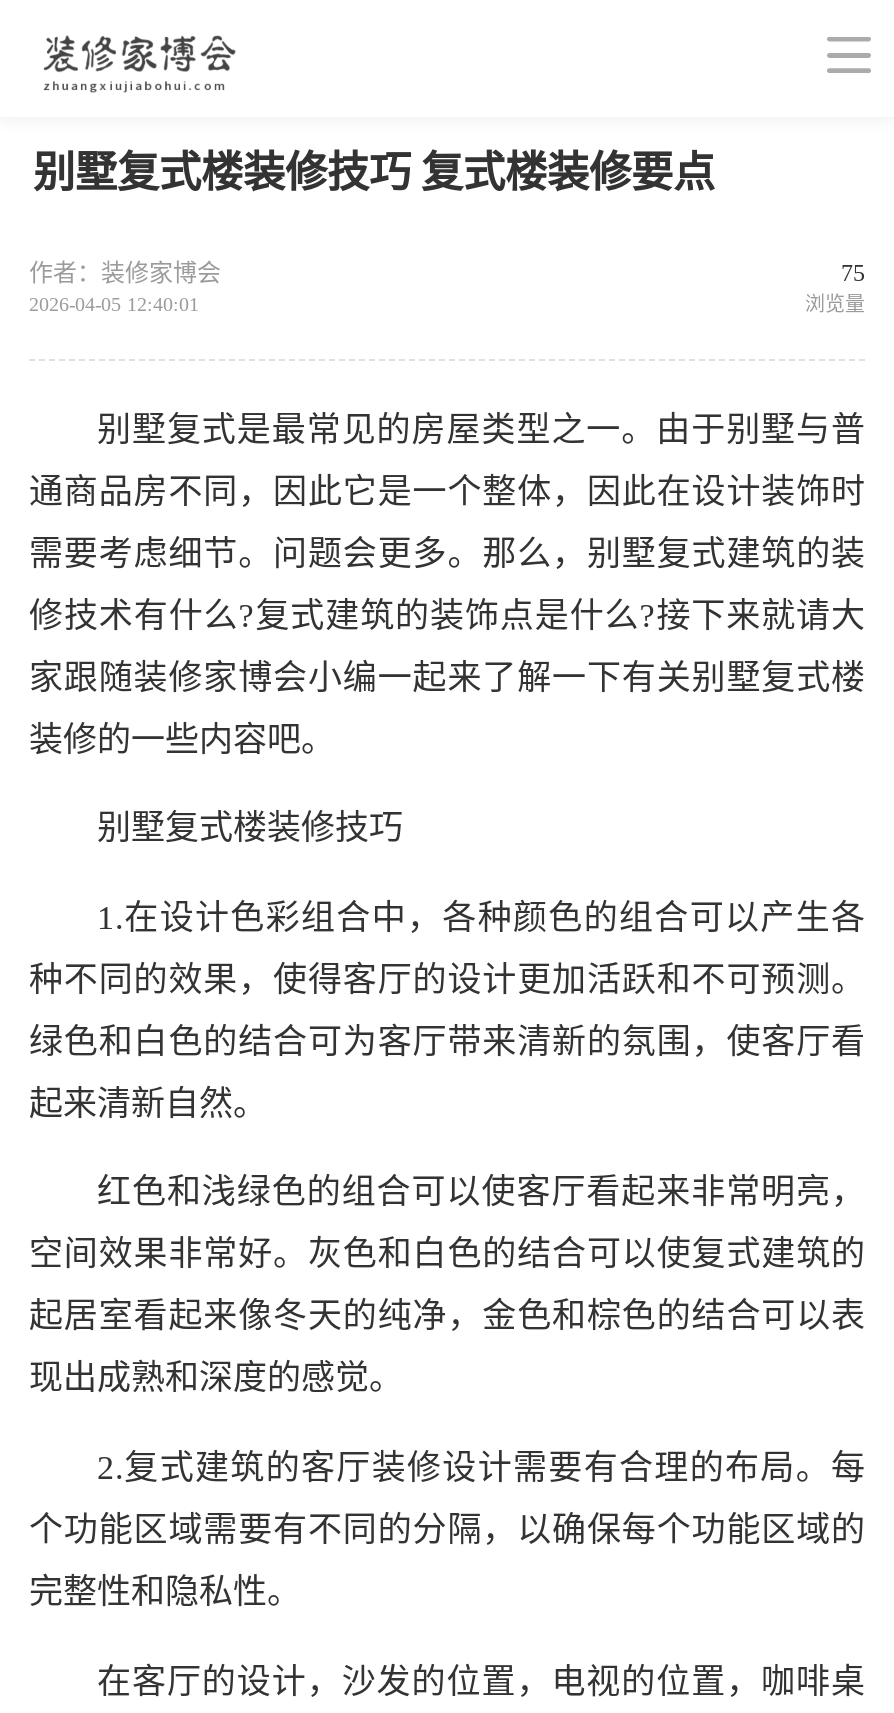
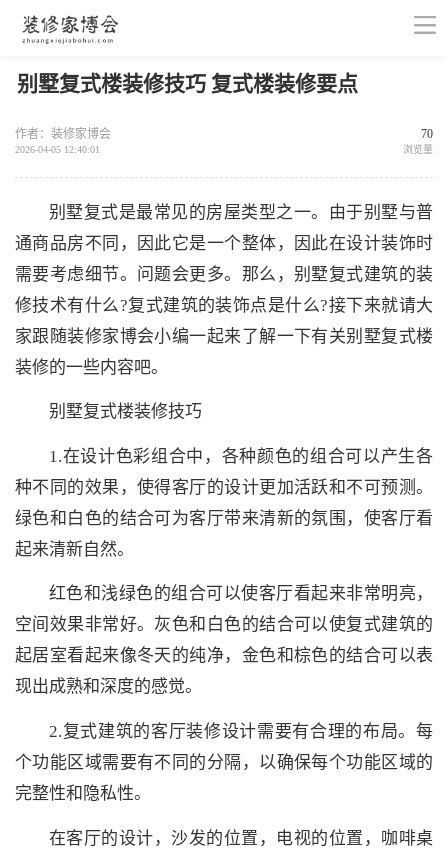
[841,259,865,287] 75 -> [421,127,433,141] 70

